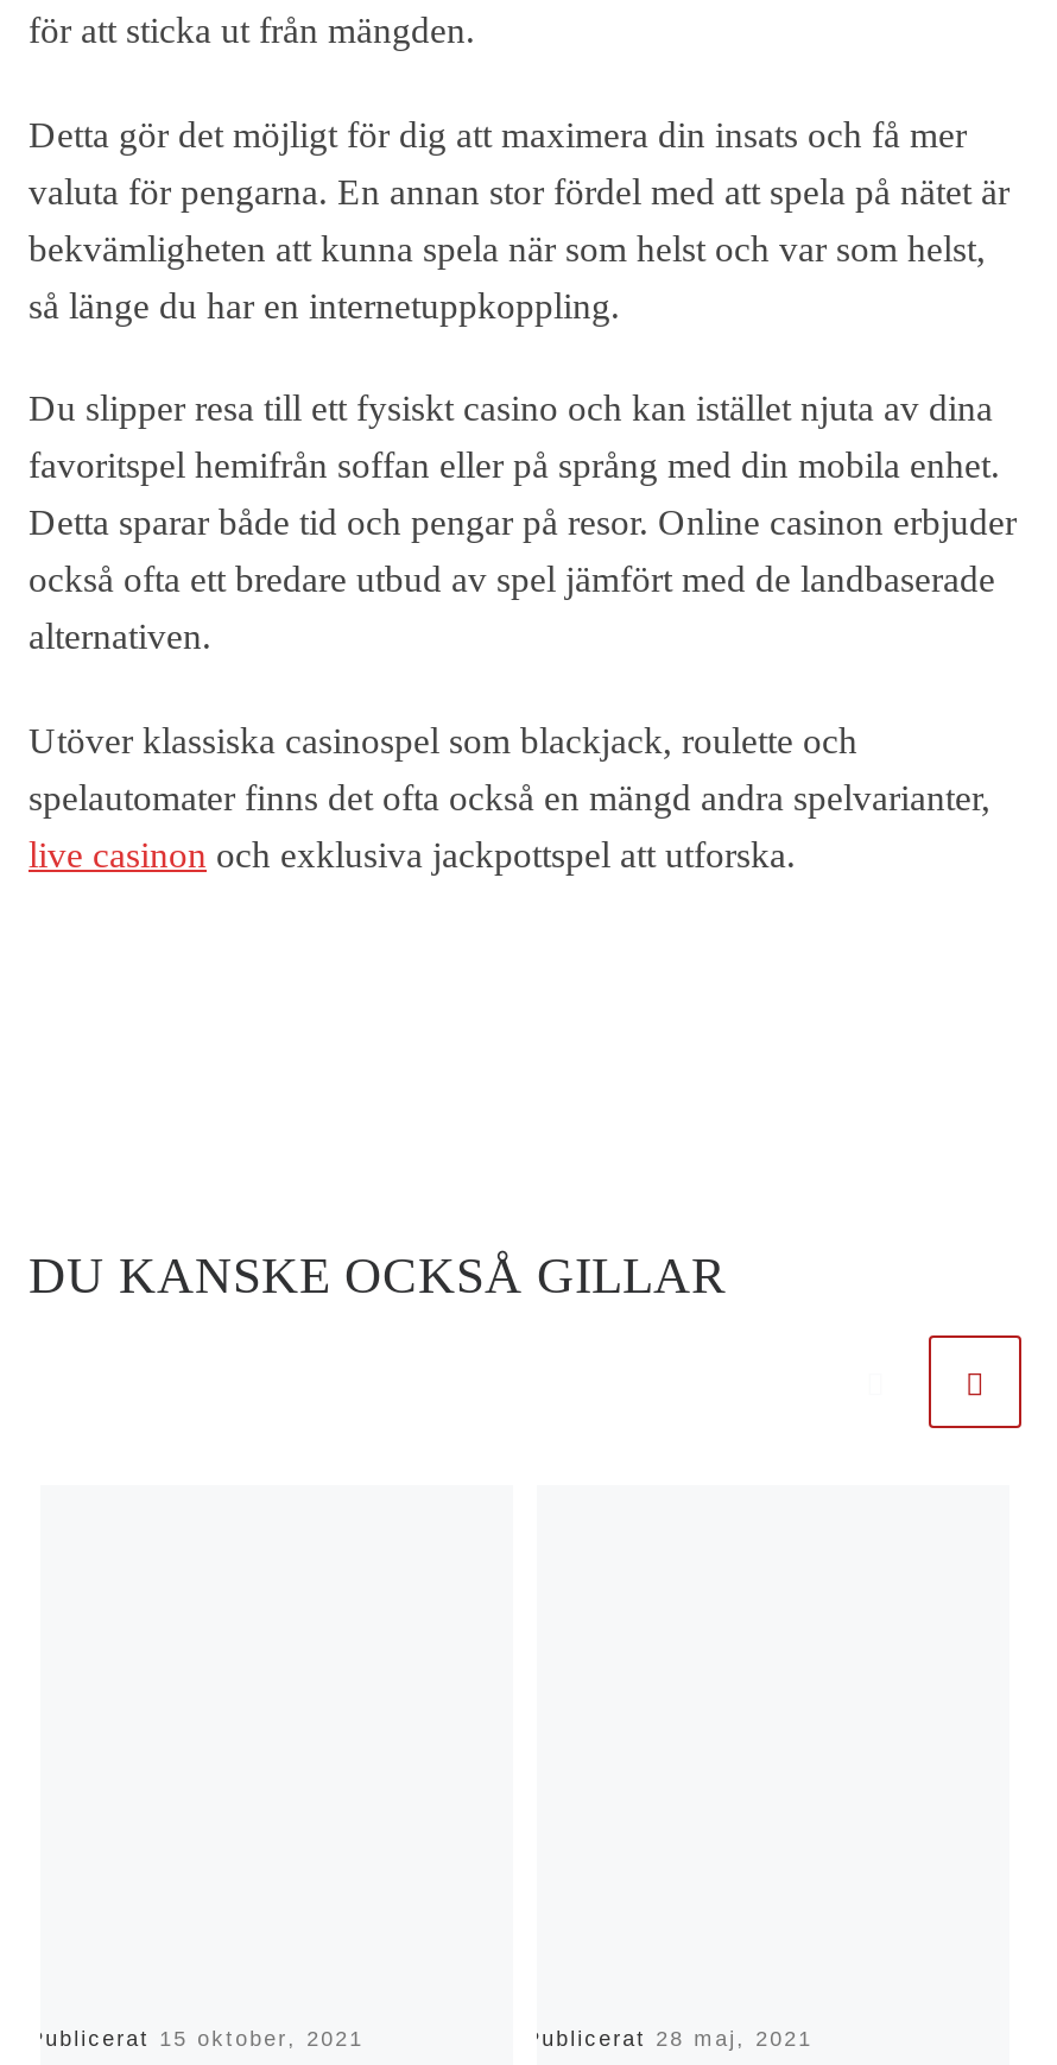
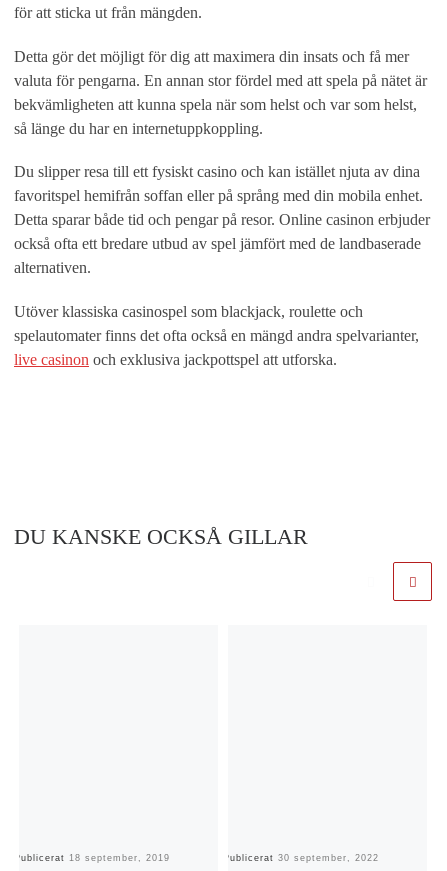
[29,2027,364,2051] Publicerat 15 oktober, 2021 -> [14,853,170,863] Publicerat 18 september, 2019
[525,2027,813,2051] Publicerat 28 maj, 2021 -> [223,853,379,863] Publicerat 30 september, 2022

